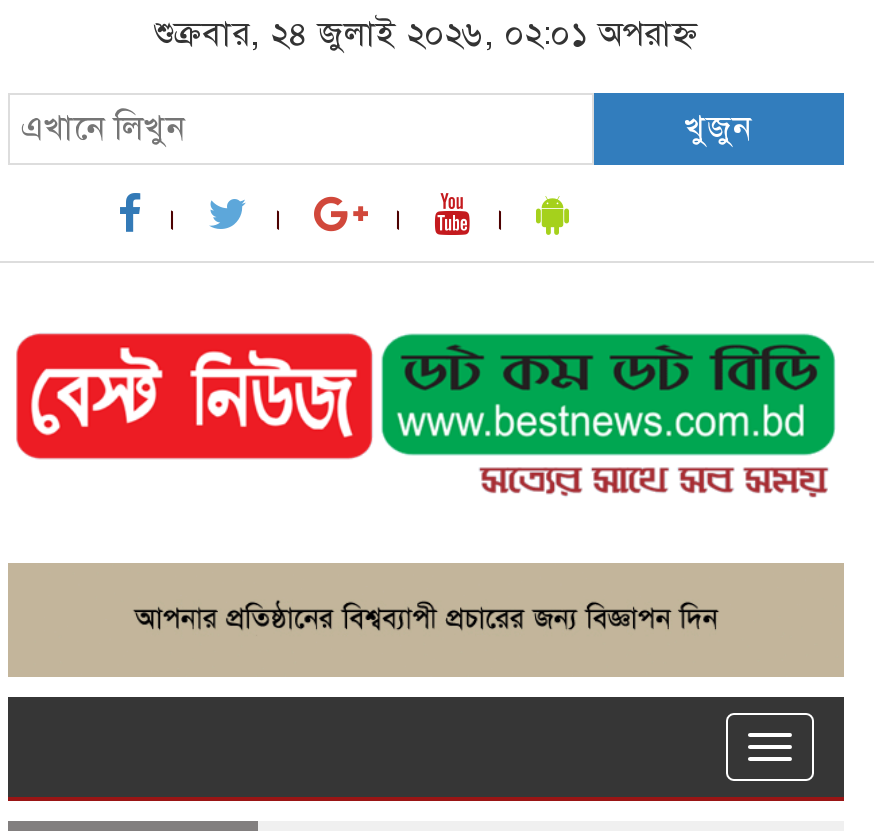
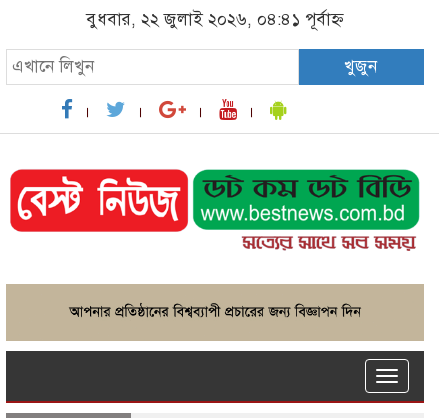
[154,13,698,55] শুক্রবার, ২৪ জুলাই ২০২৬, ০২:০১ অপরাহ্ন -> [86,9,344,30] বুধবার, ২২ জুলাই ২০২৬, ০৪:৪১ পূর্বাহ্ন

